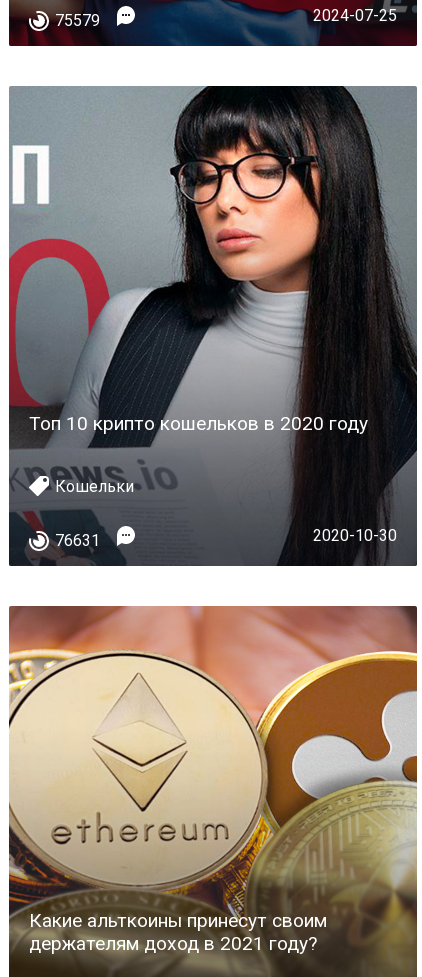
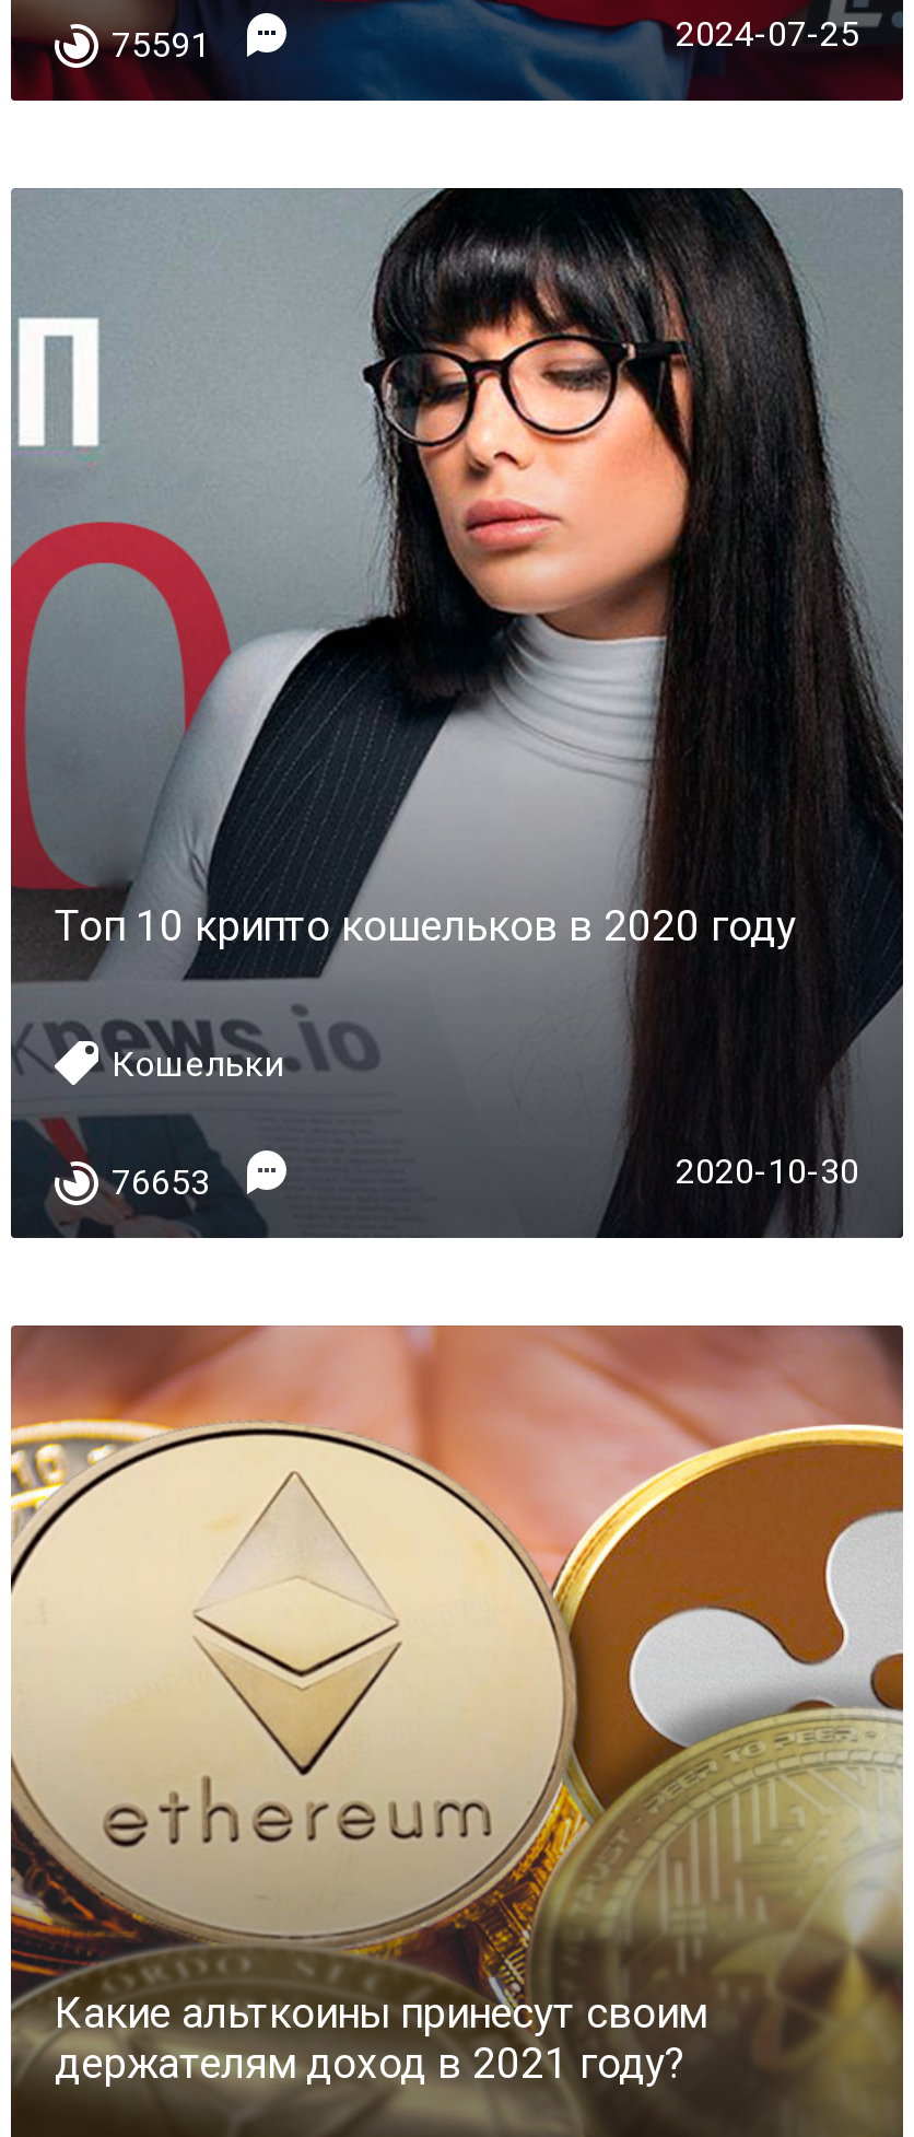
[55,11,100,30] 75579 -> [112,24,210,66] 75591
[55,531,100,550] 76631 -> [112,1162,210,1203] 76653

